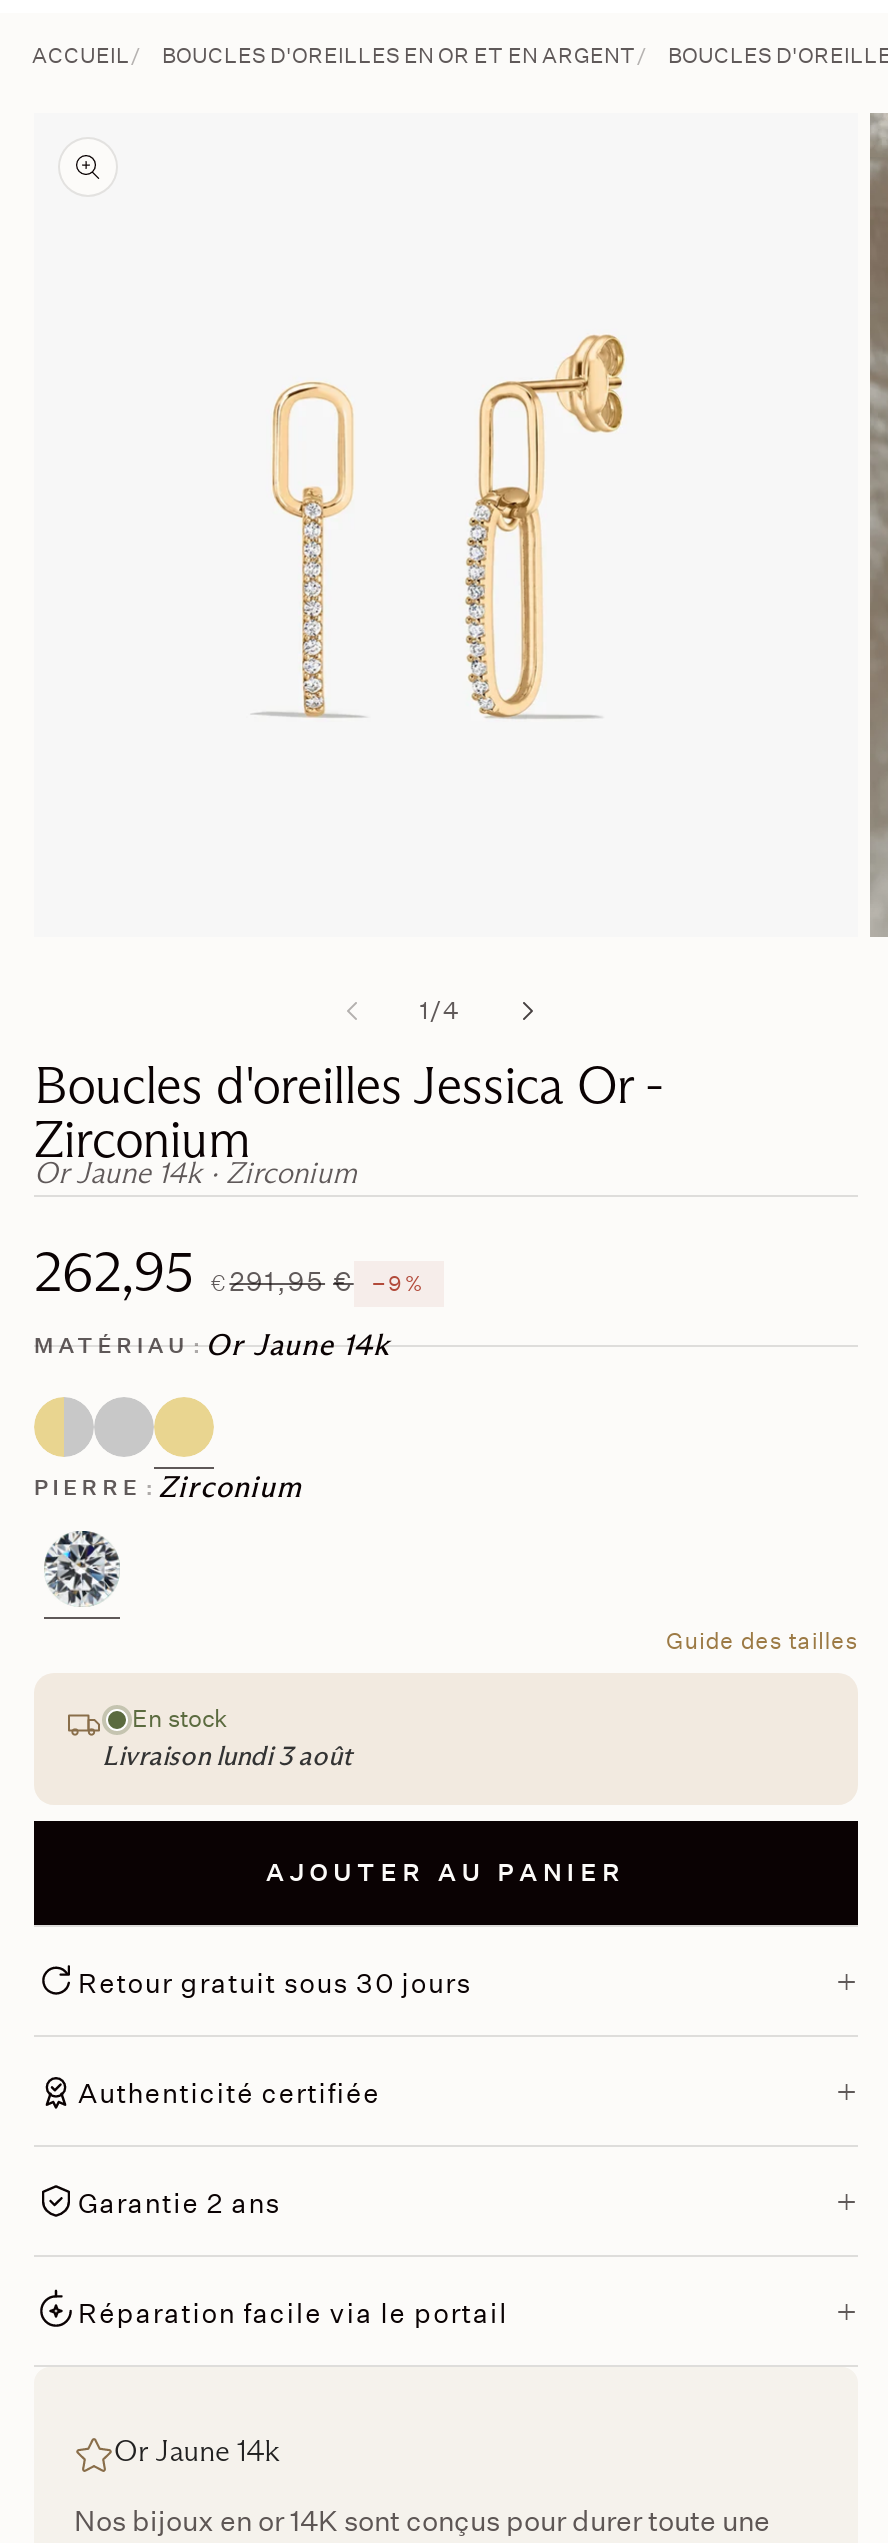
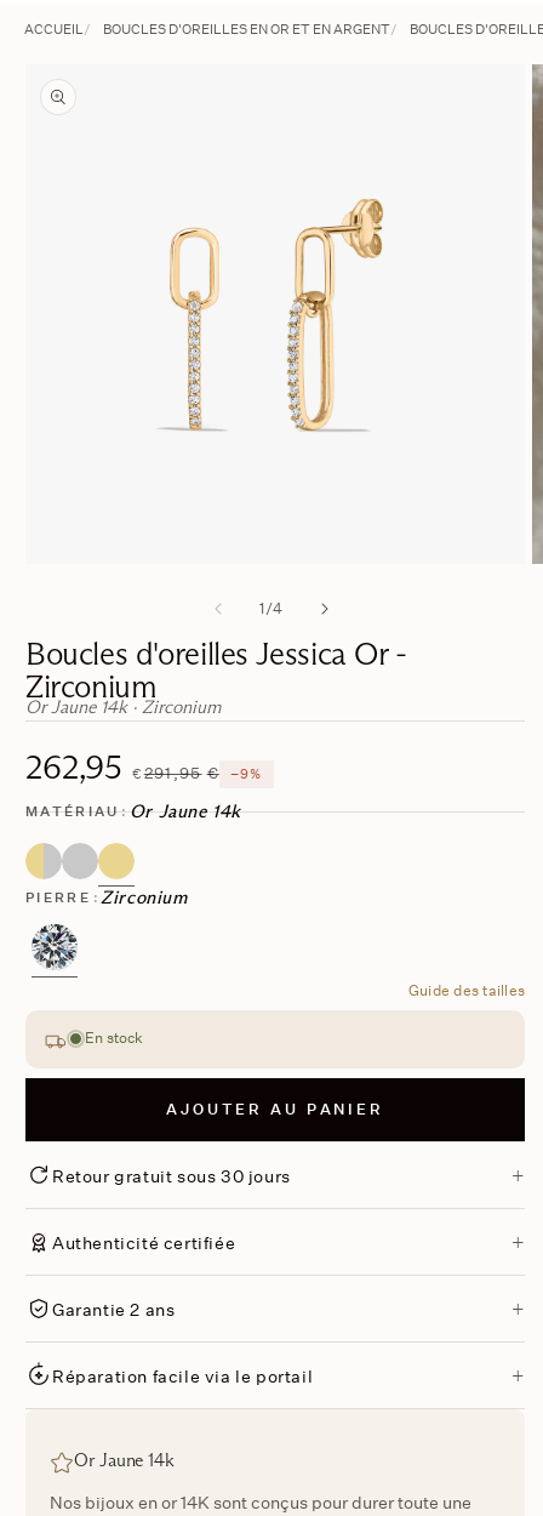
[102,1740,352,1774] Livraison lundi 3 août -> none

